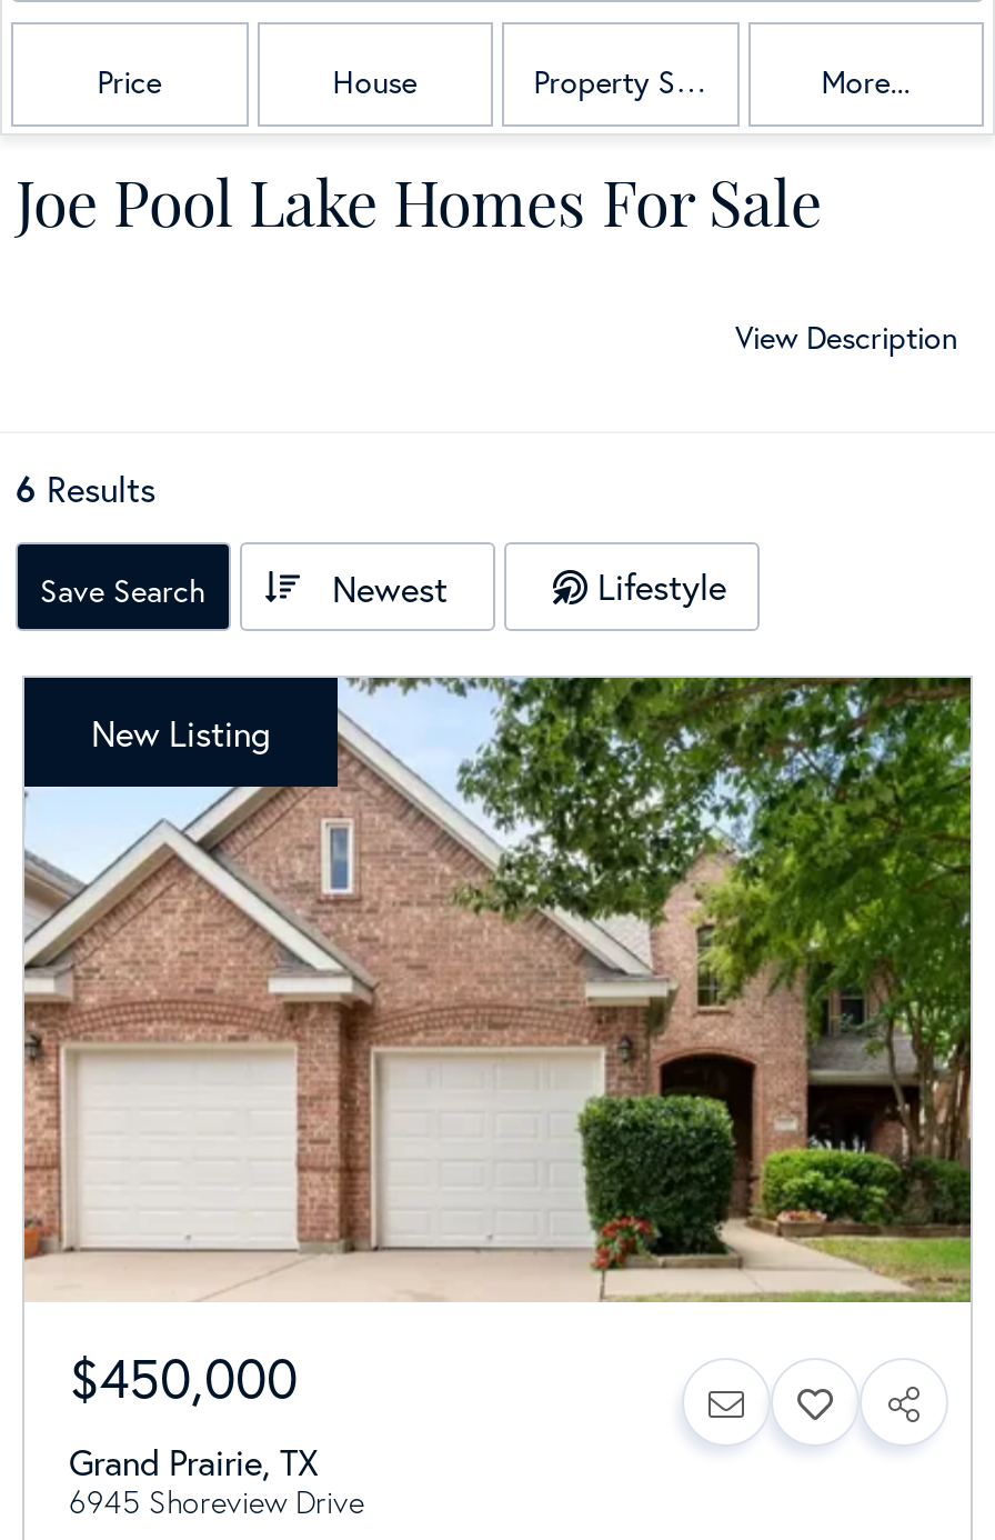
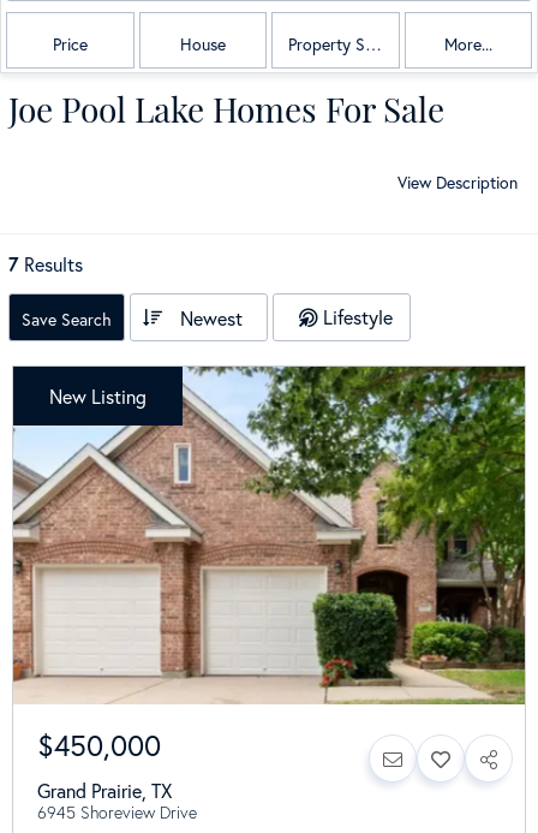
[16,464,155,511] 6 Results -> [8,251,83,276] 7 Results

